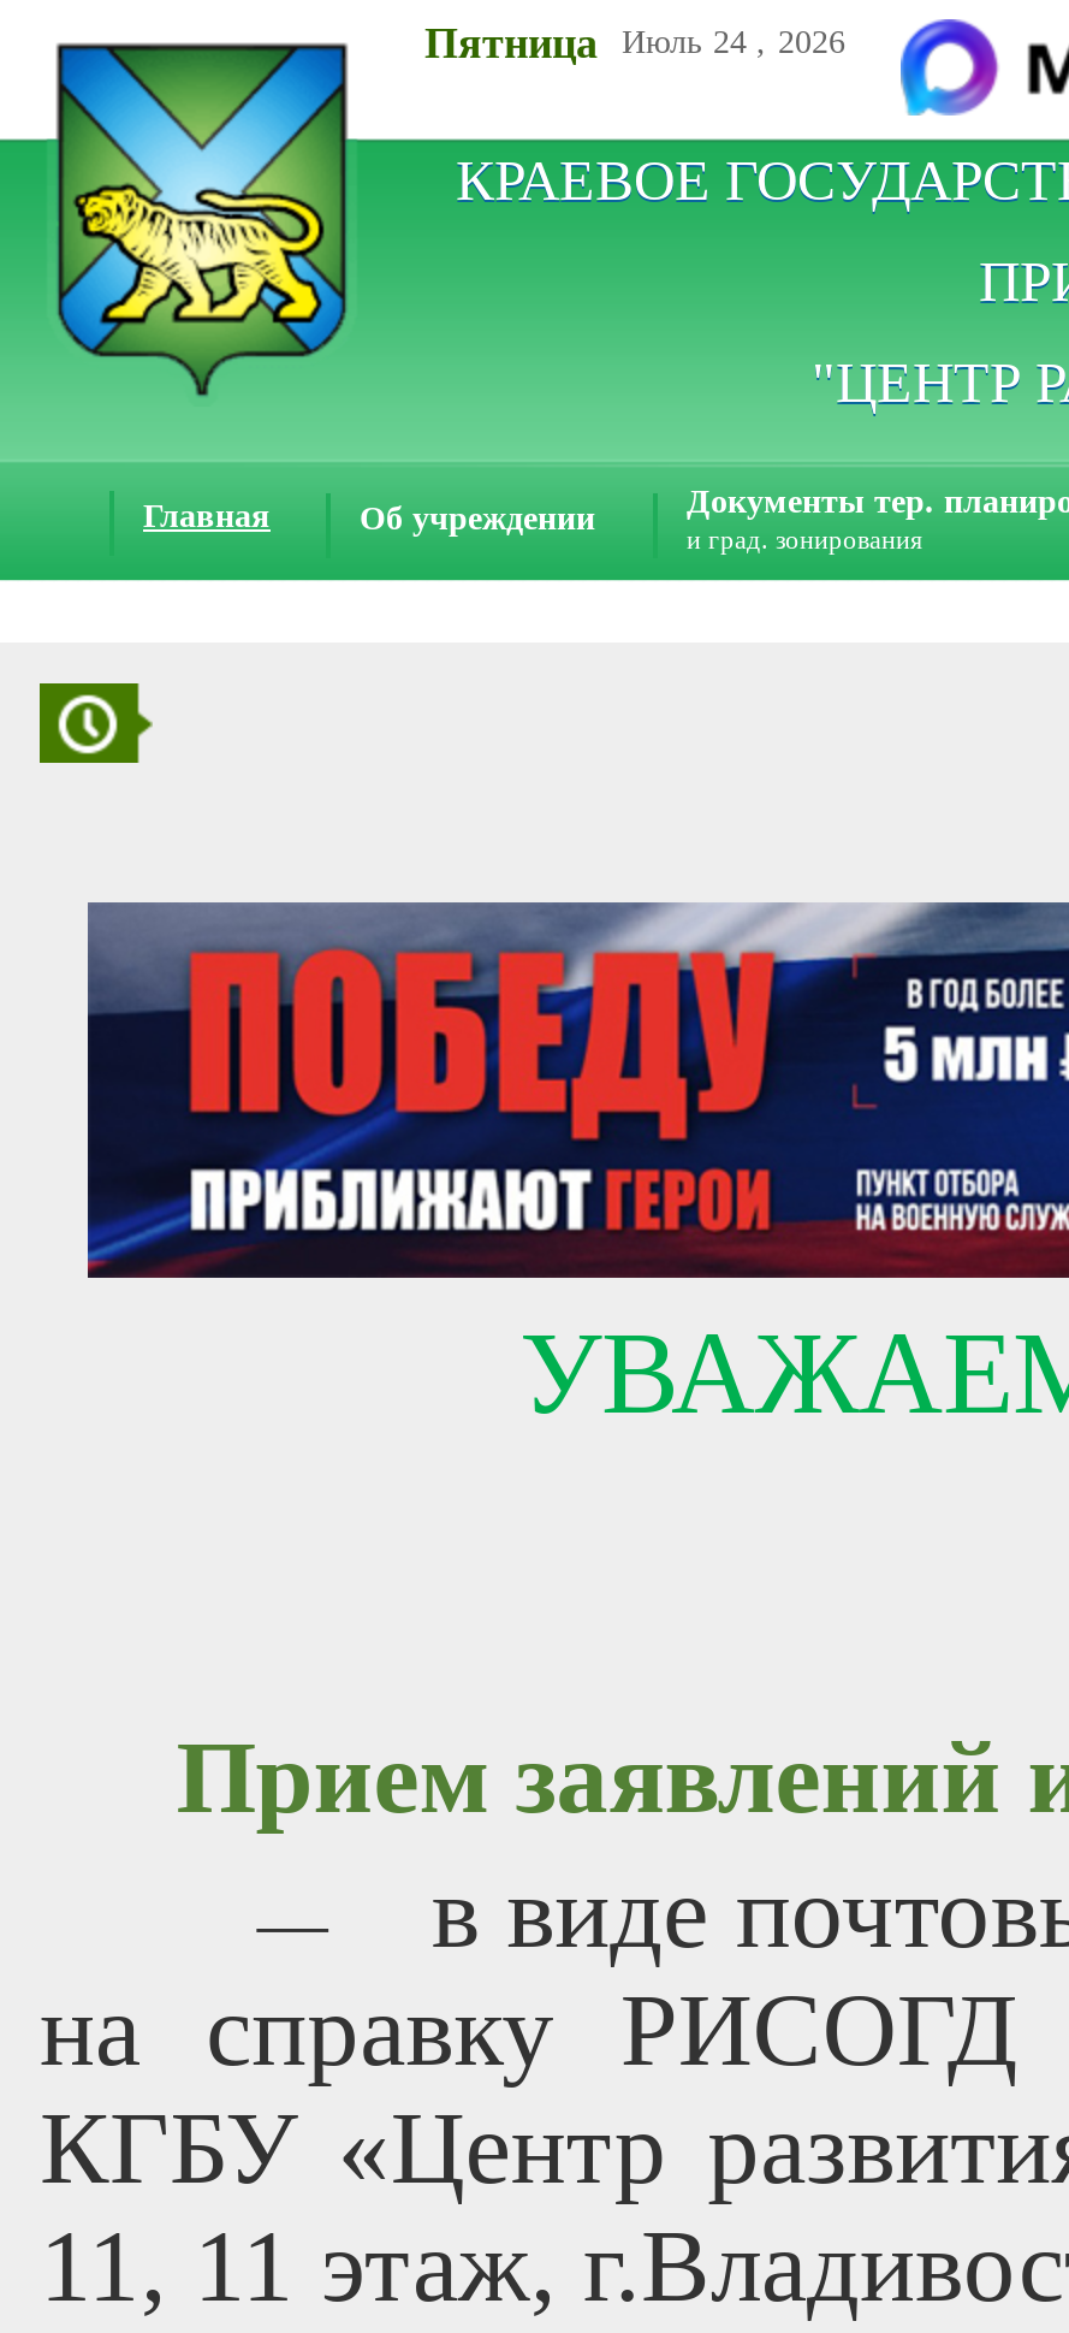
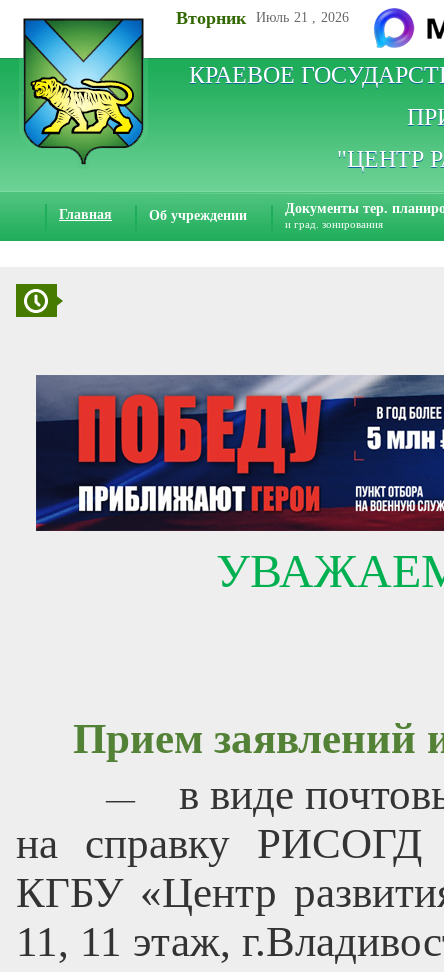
[424,19,845,67] Пятница | Июль 24 , 2026 -> [176,8,349,28] Вторник | Июль 21 , 2026

